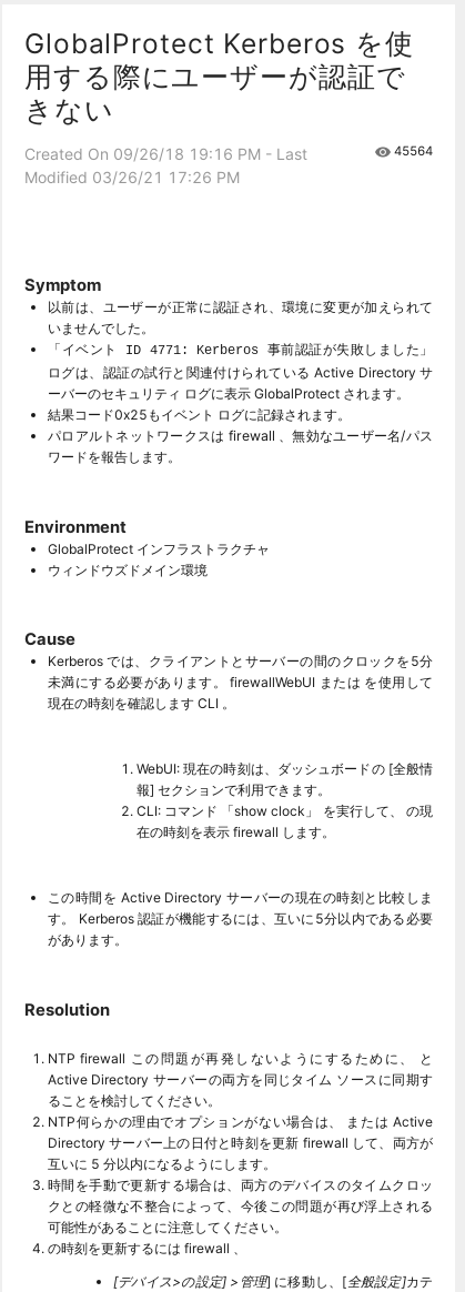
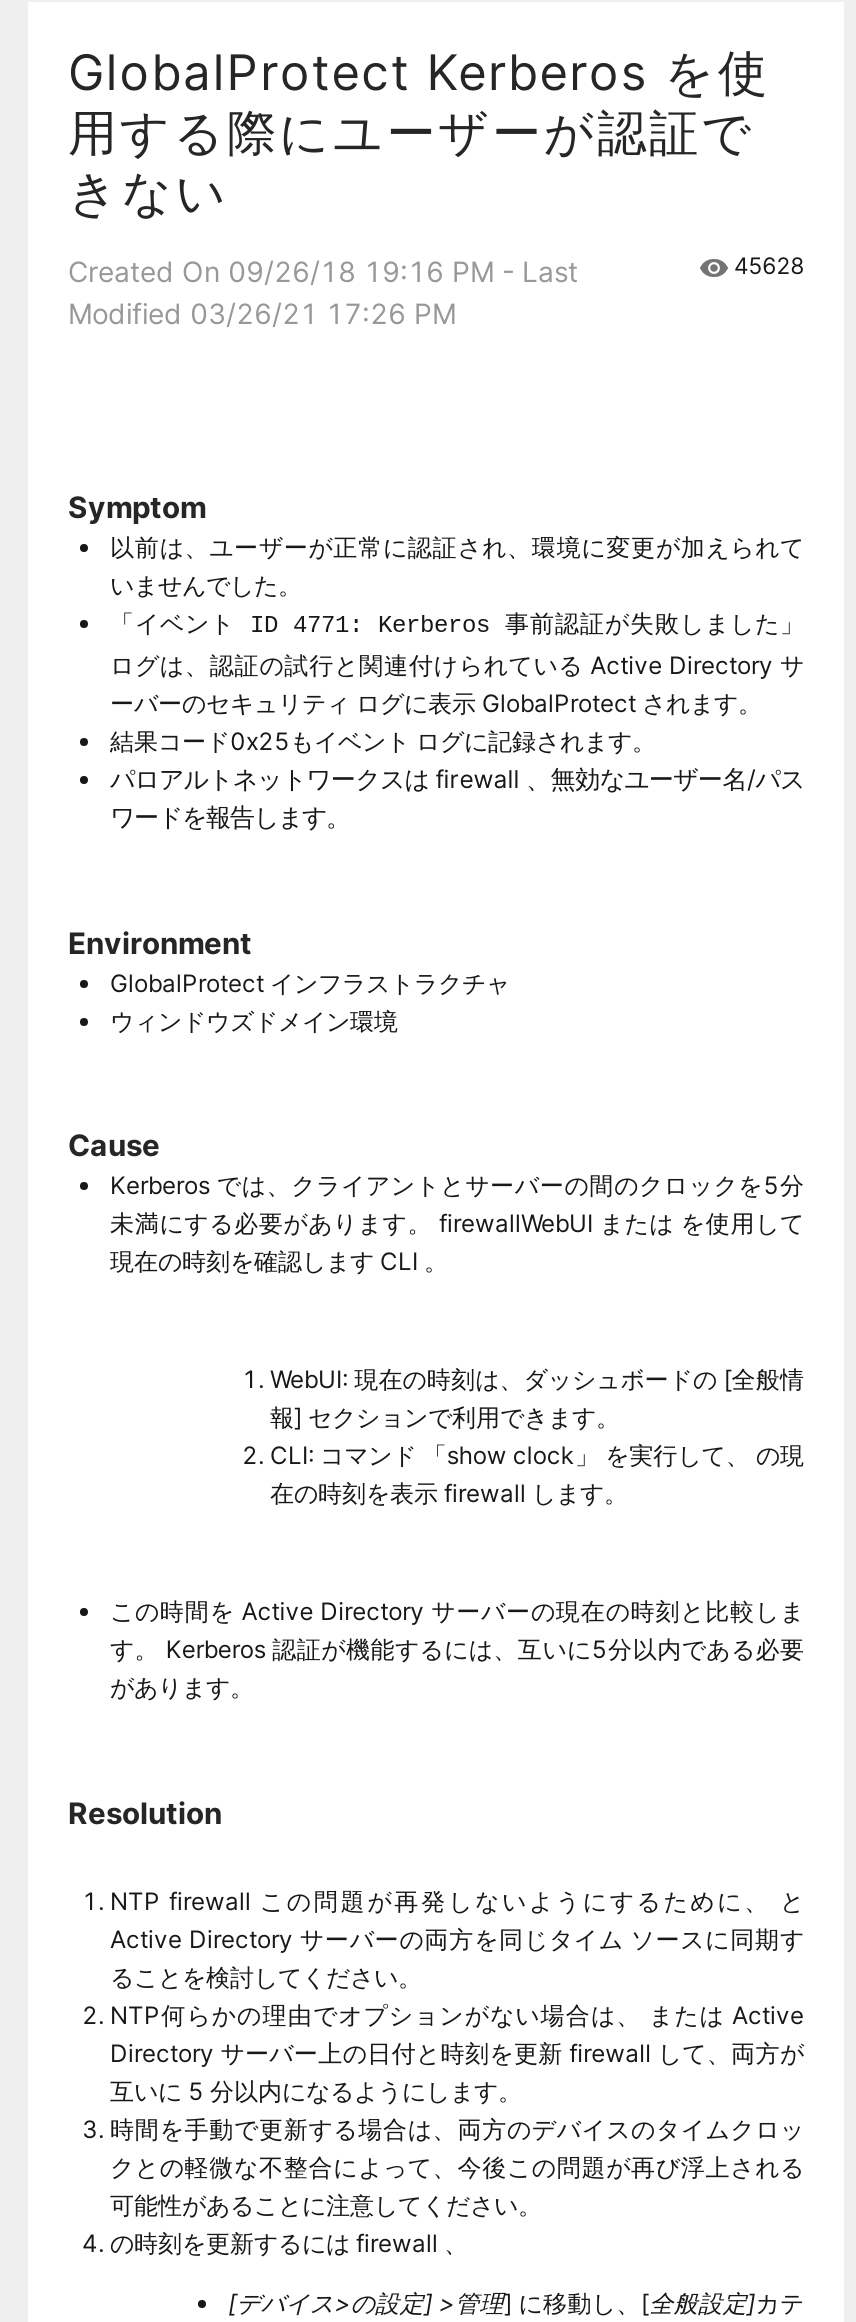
[394,143,433,159] 45564 -> [734,252,804,280] 45628

